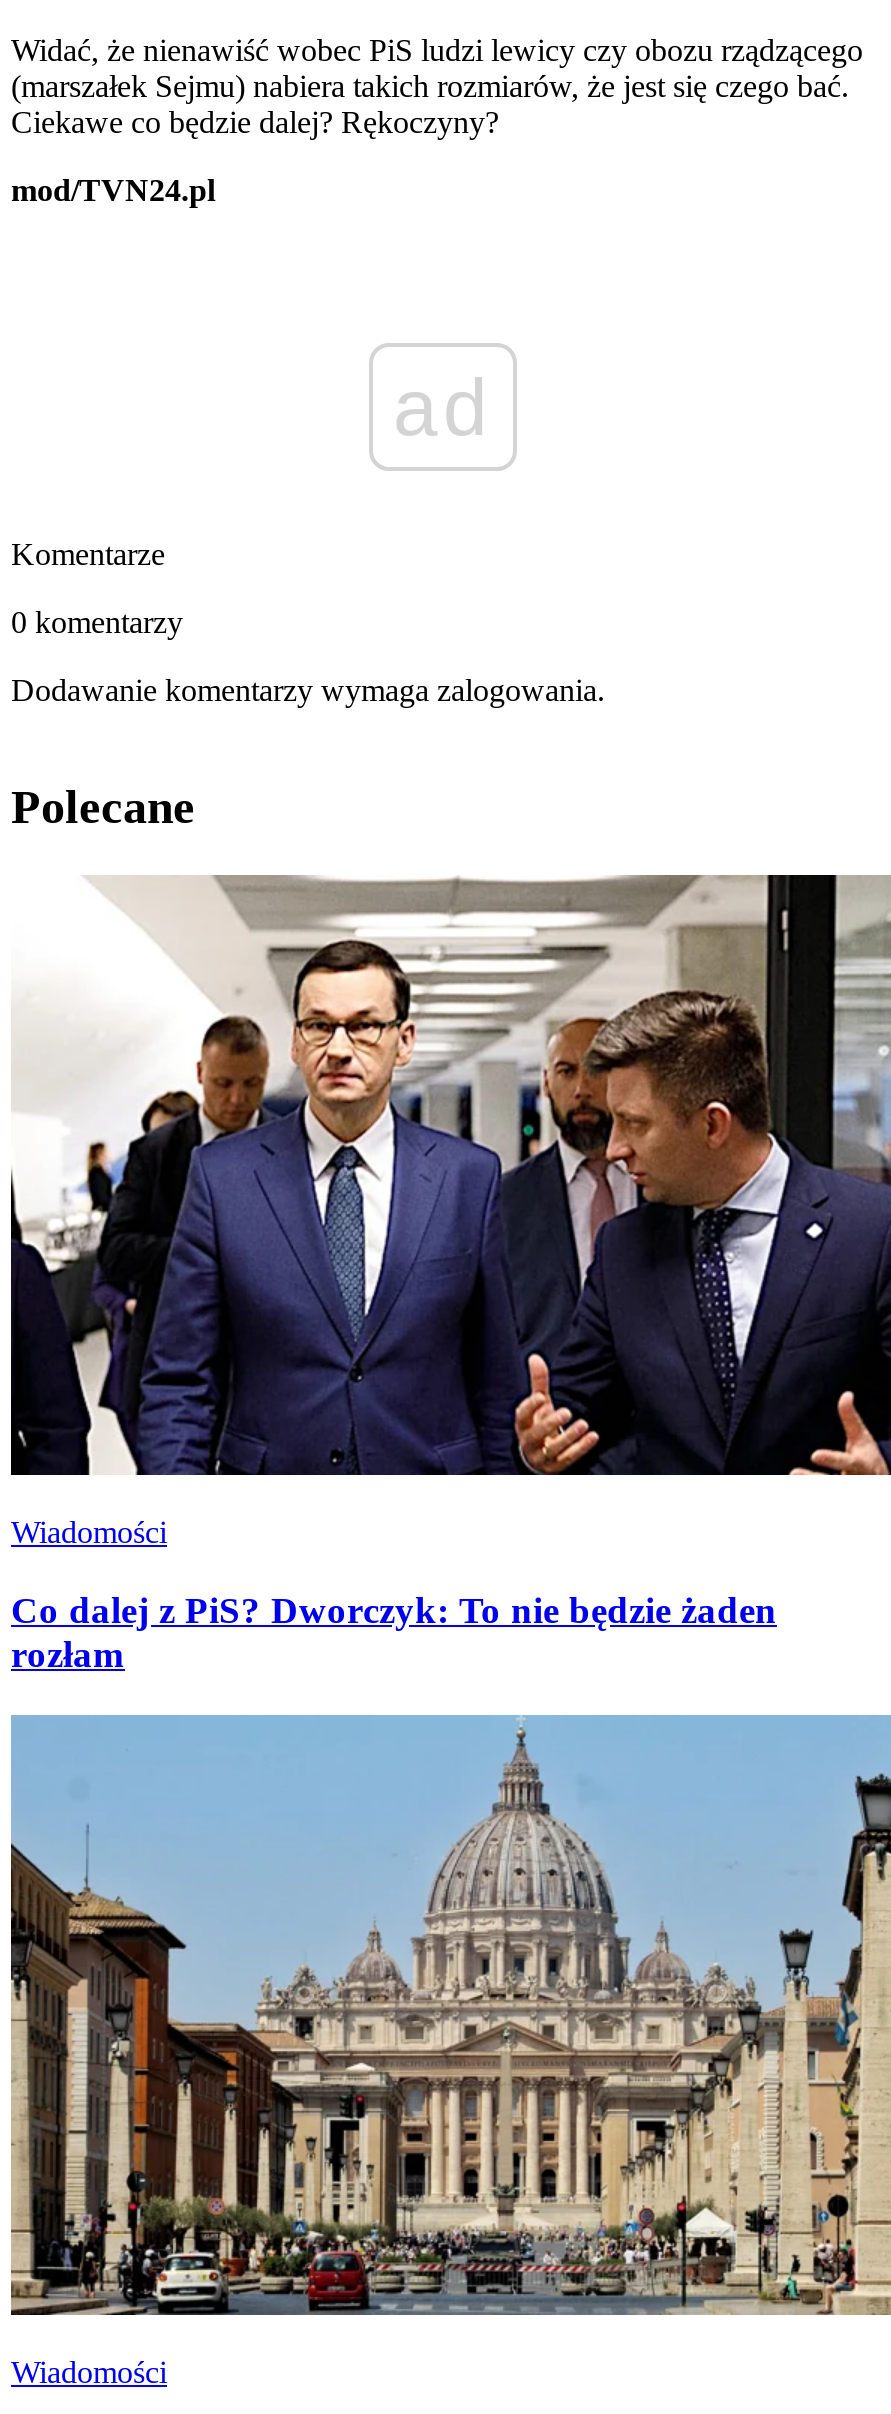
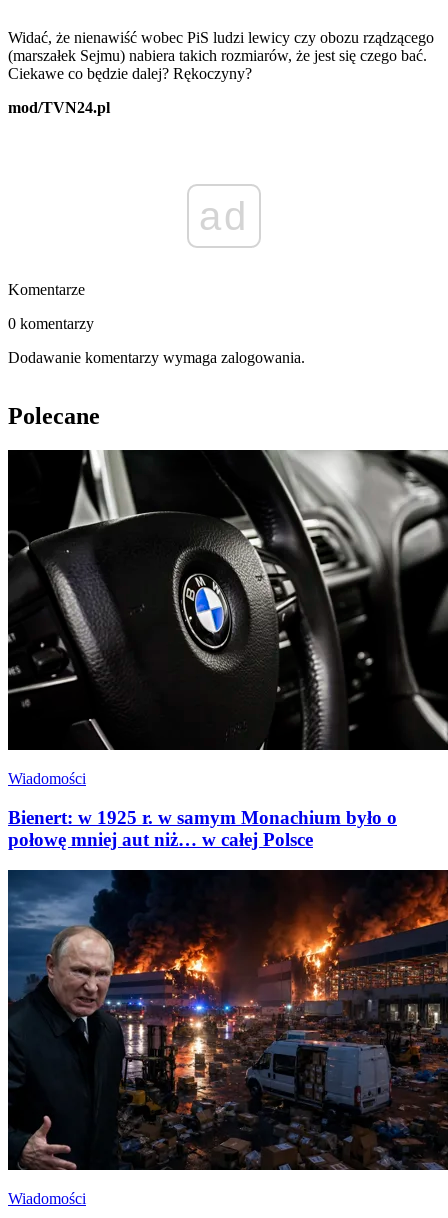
[11,875,885,1477] [image] -> [7,449,445,751] [image]
[11,1589,777,1675] Co dalej z PiS? Dworczyk: To nie będzie żaden | rozłam -> [8,807,397,850] Bienert: w 1925 r. w samym Monachium było o | połowę mniej aut niż… w całej Polsce
[9,1715,885,2317] [image] -> [7,869,445,1171] [image]

